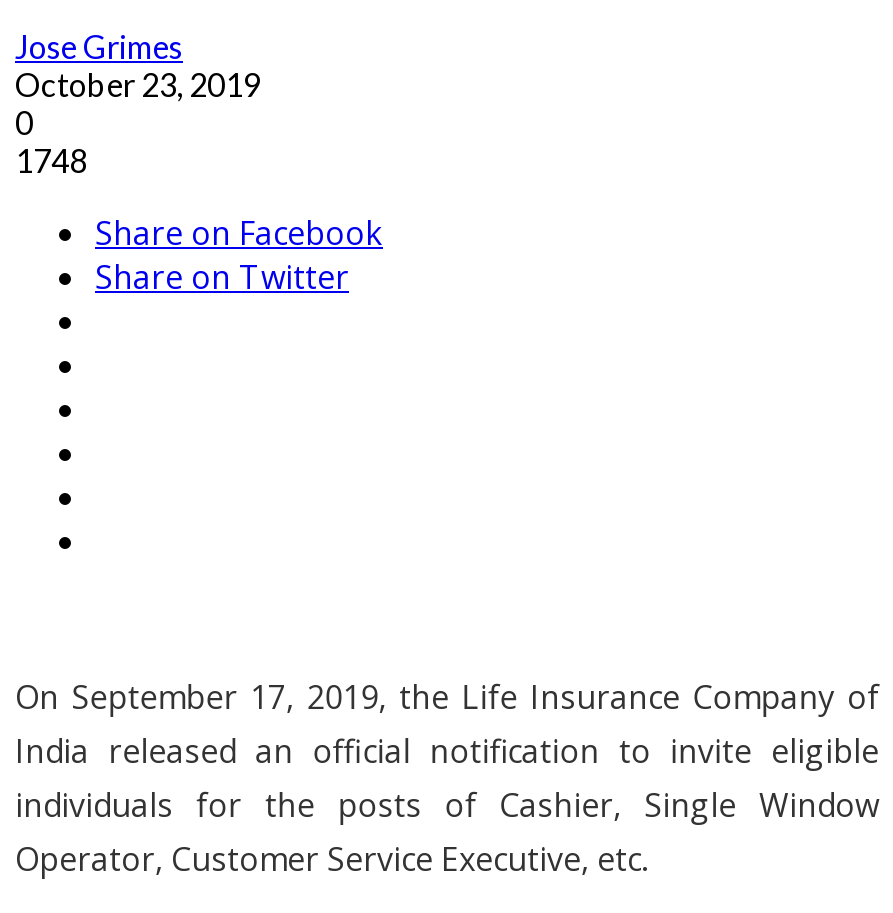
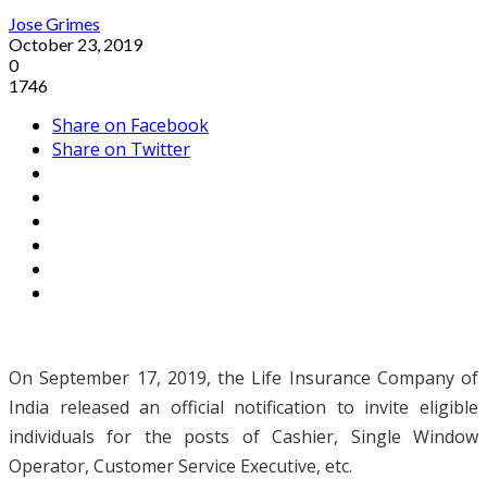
[15,141,87,179] 1748 -> [9,75,48,96] 1746

